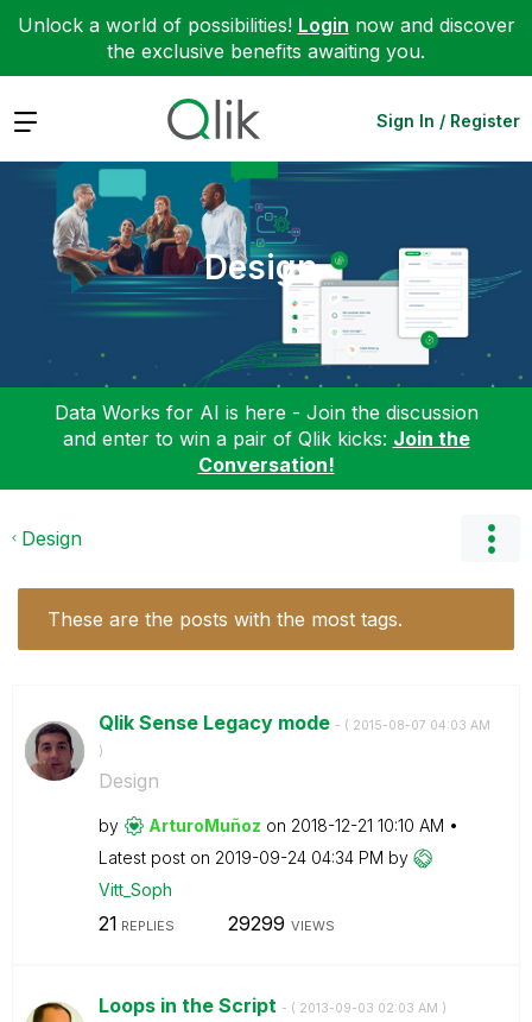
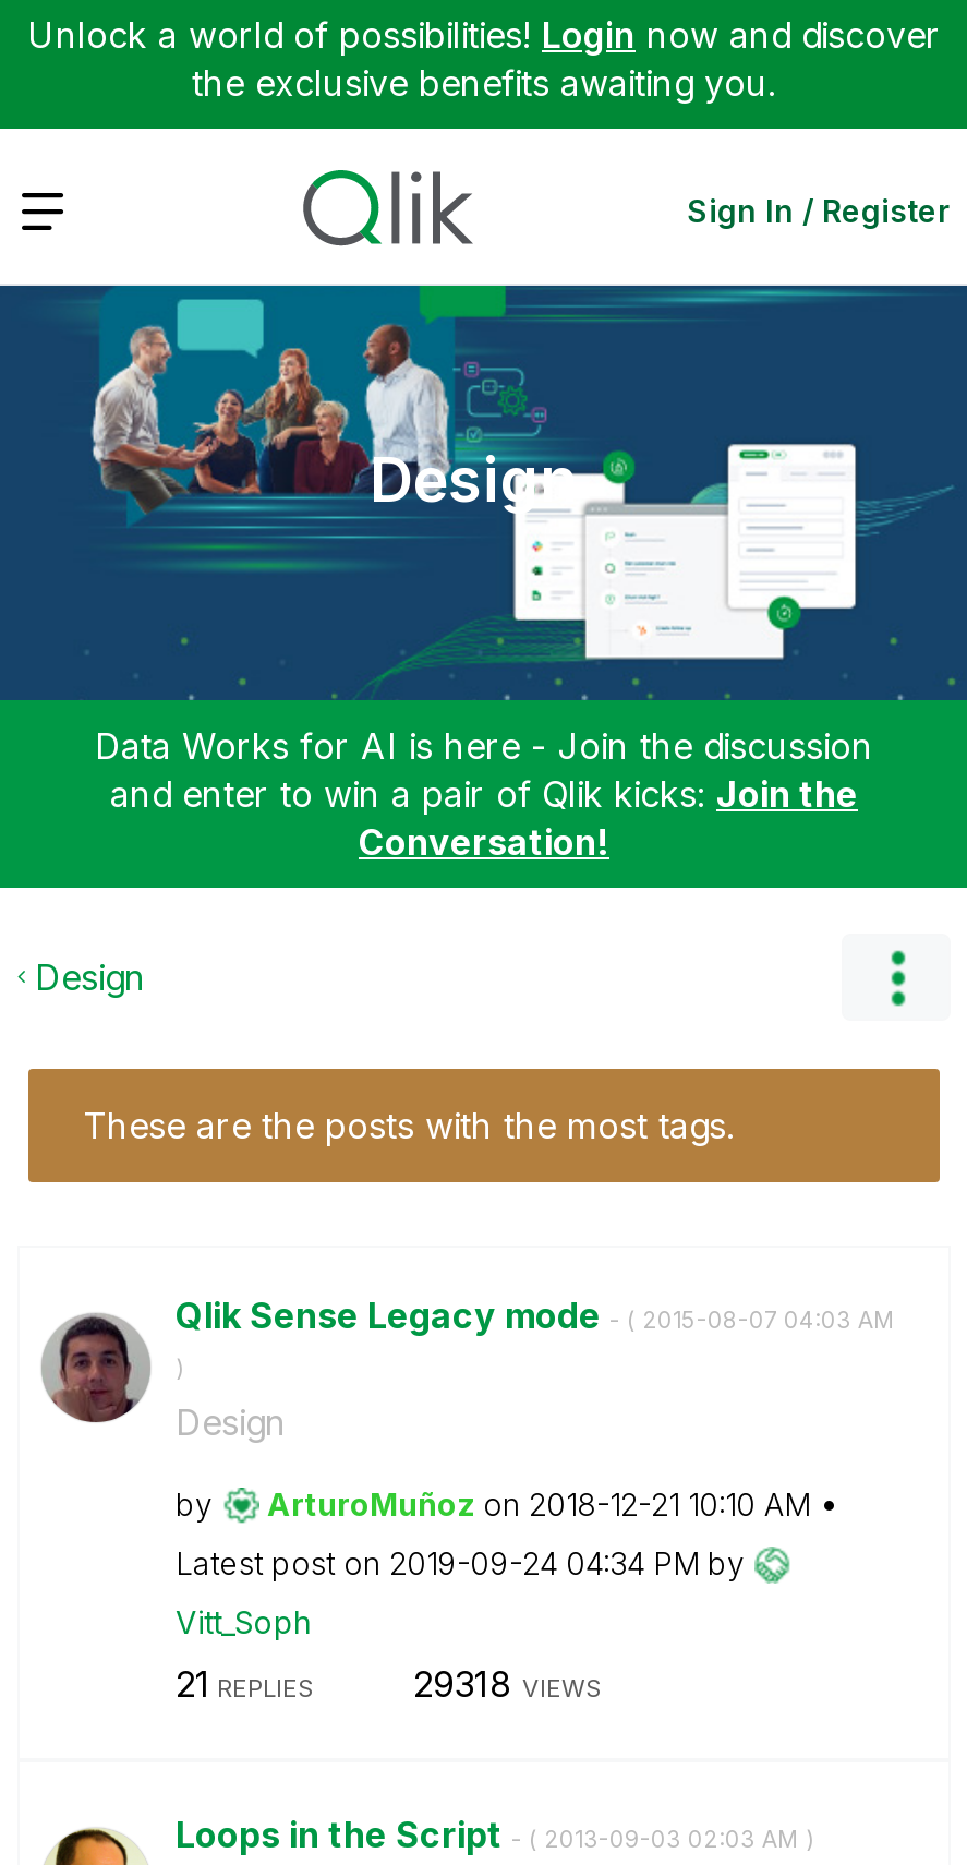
[227,911,334,935] 29299 VIEWS -> [413,1662,603,1706] 29318 VIEWS

